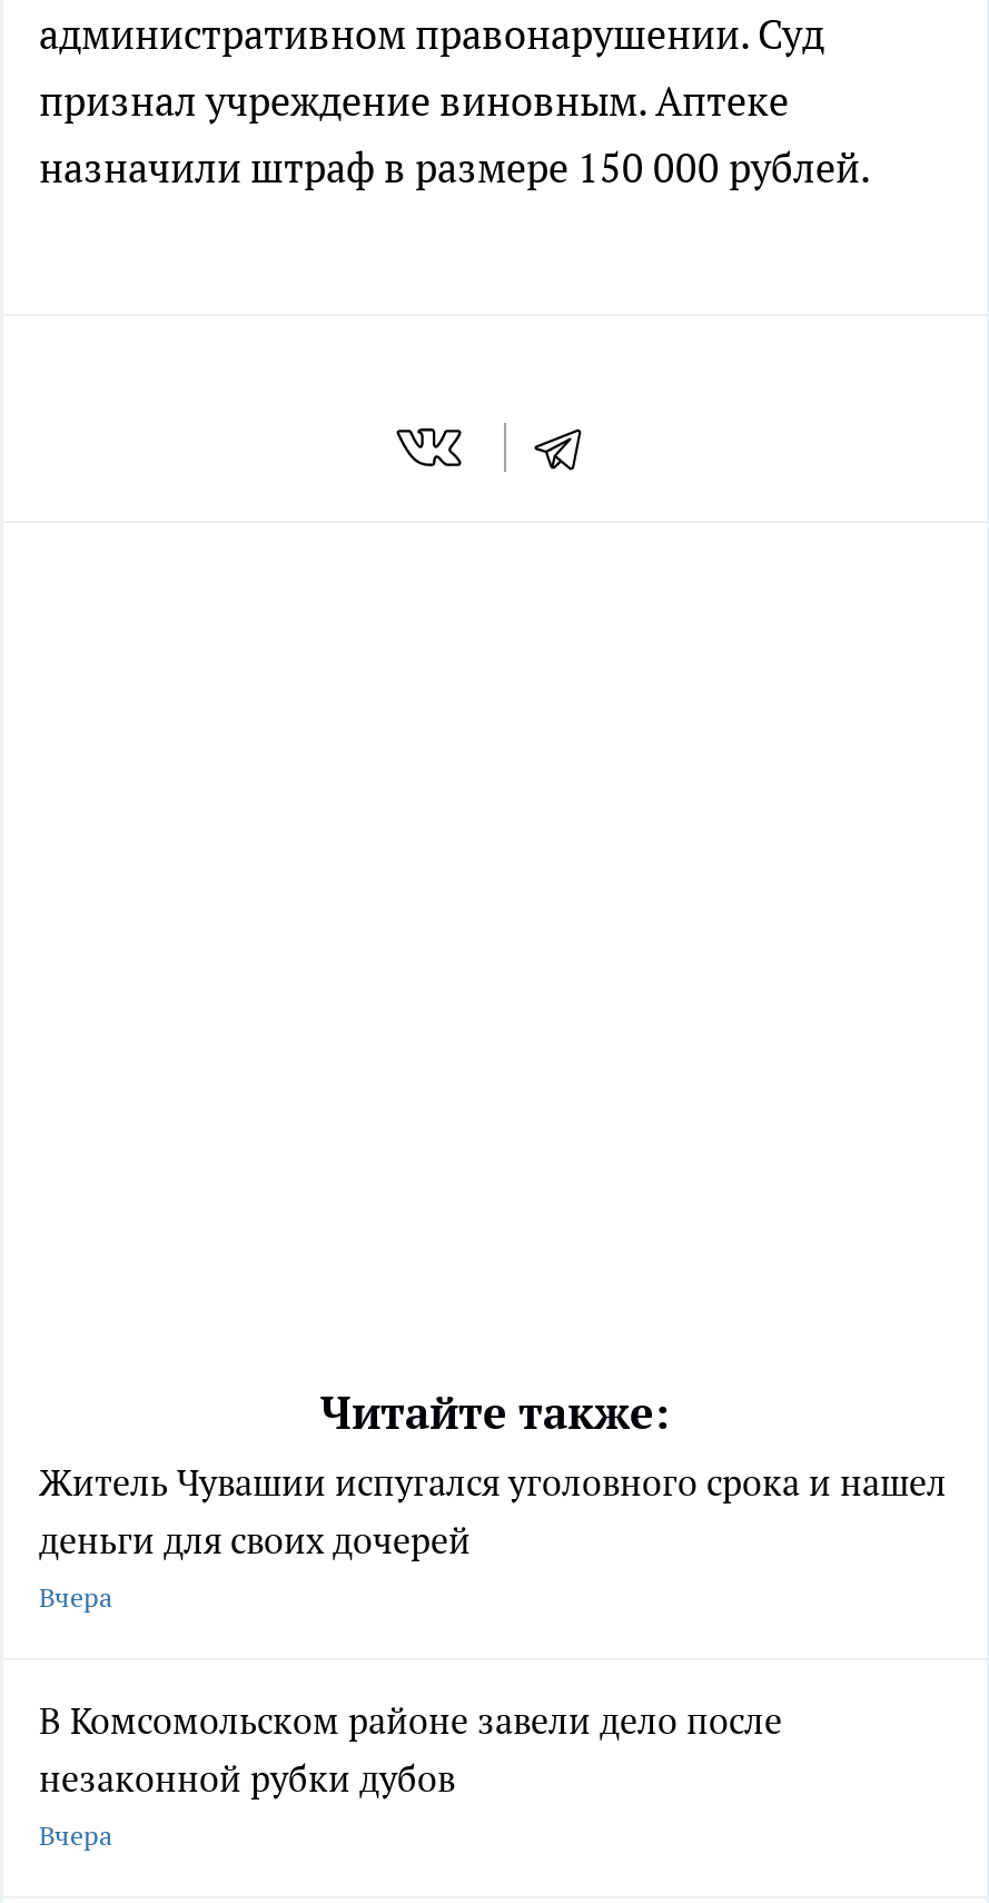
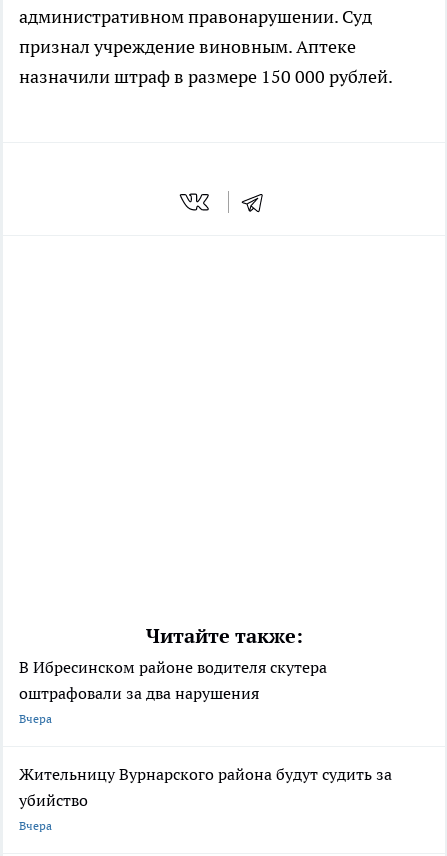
[39,1459,947,1562] Житель Чувашии испугался уголовного срока и нашел | деньги для своих дочерей -> [19,657,327,703] В Ибресинском районе водителя скутера | оштрафовали за два нарушения
[39,1698,782,1800] В Комсомольском районе завели дело после | незаконной рубки дубов -> [19,764,392,810] Жительницу Вурнарского района будут судить за | убийство

